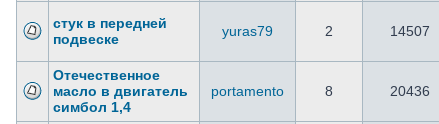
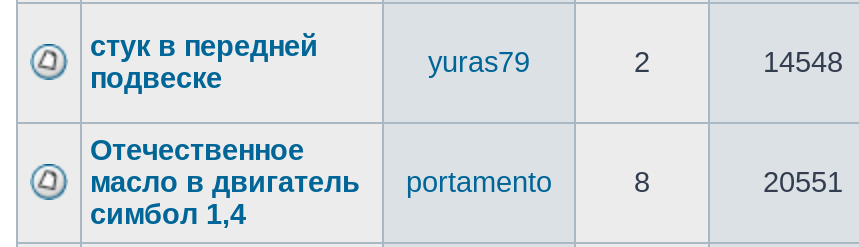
[389,23,429,39] 14507 -> [763,46,843,78] 14548
[389,83,429,99] 20436 -> [763,166,843,198] 20551

